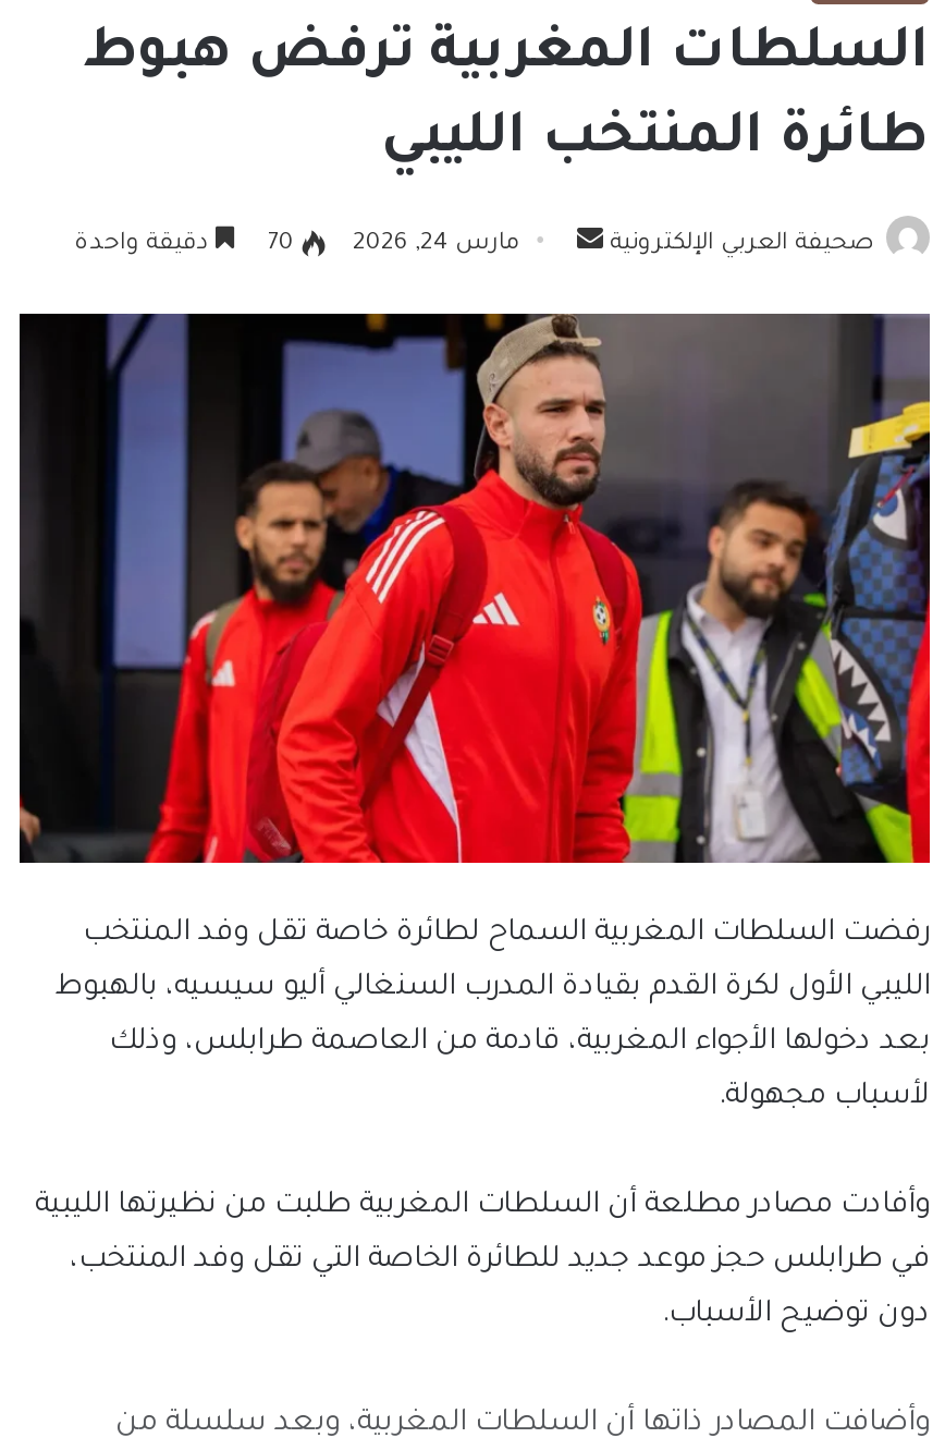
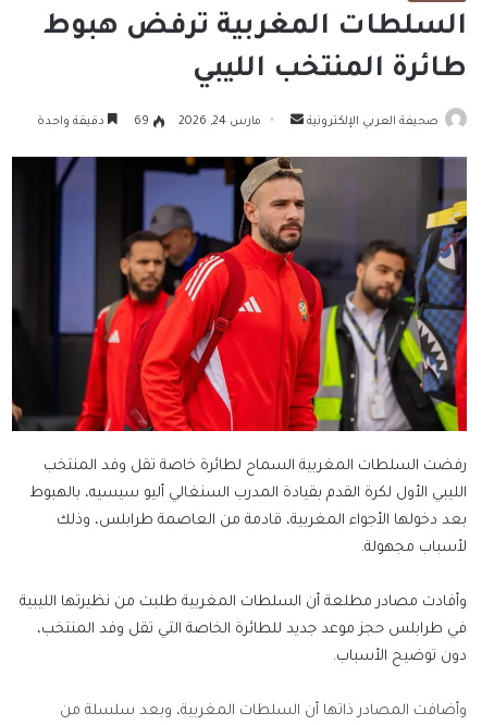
[74,230,294,256] 70 دقيقة واحدة -> [37,115,149,128] 69 دقيقة واحدة

